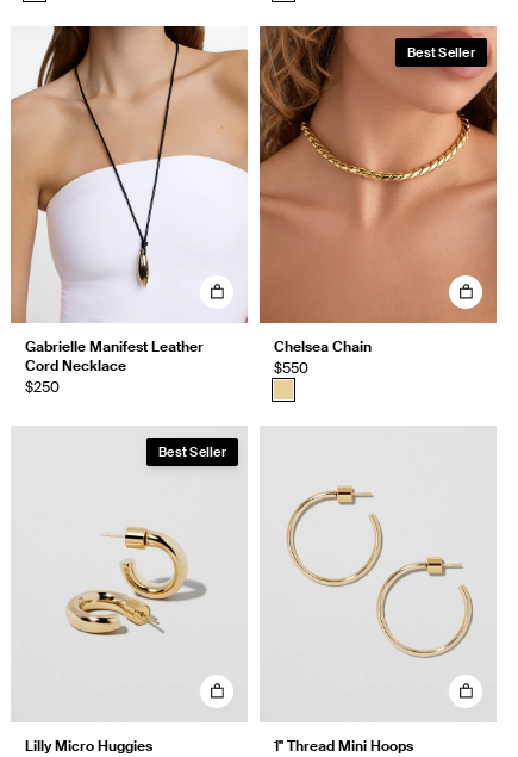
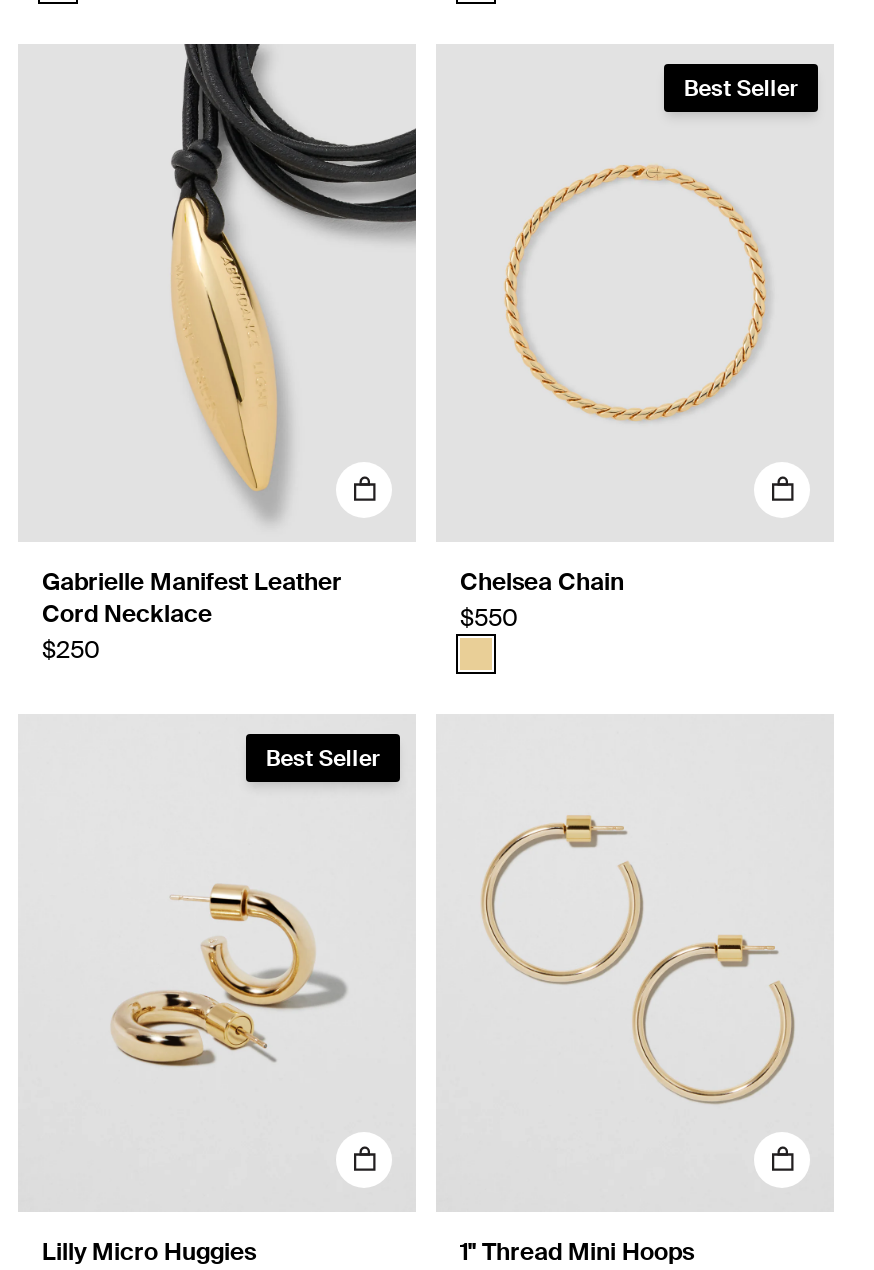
[11,25,249,323] [image] -> [20,42,418,540] [image]
[258,25,498,324] [image] -> [436,44,834,542] [image]

